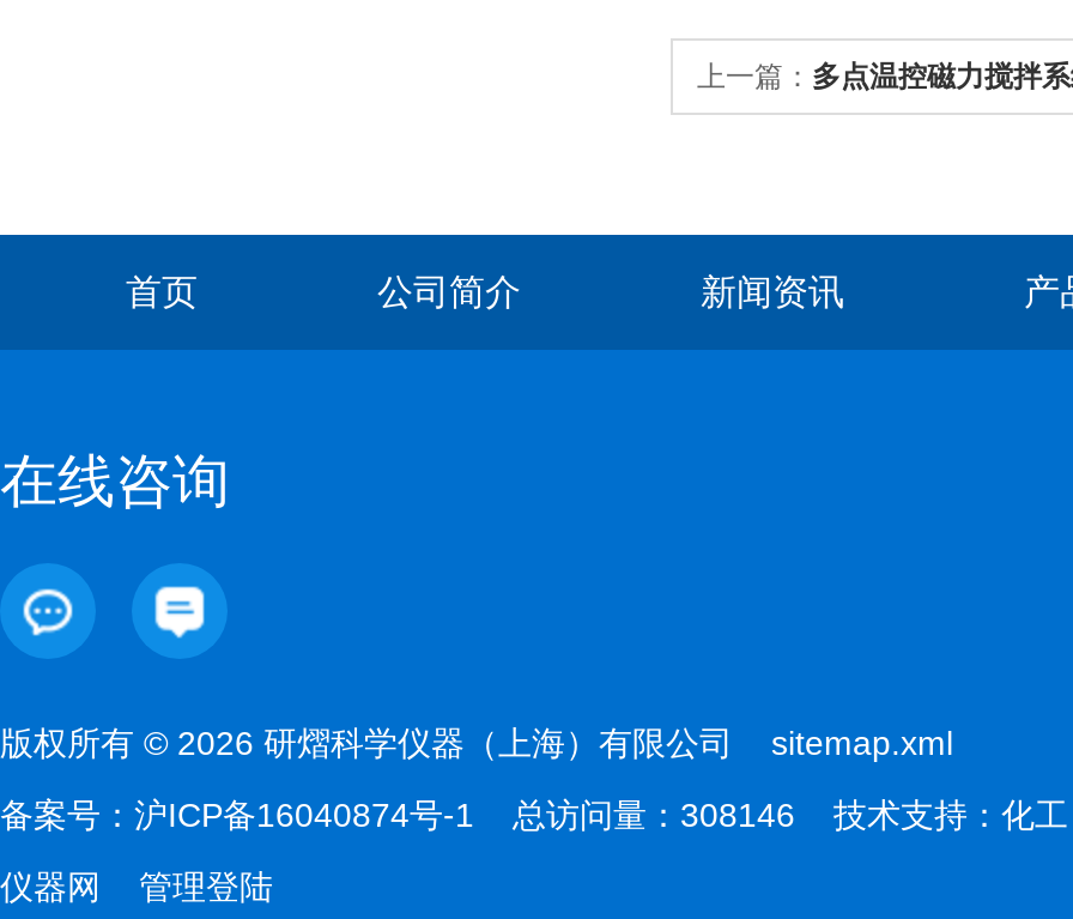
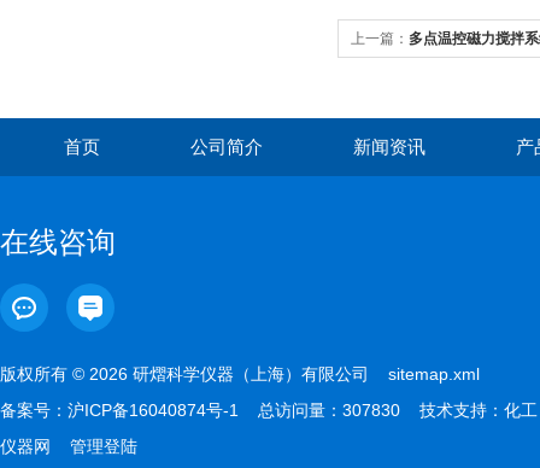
[0,796,1068,834] 备案号：沪ICP备16040874号-1总访问量：308146 技术支持：化工 -> [0,400,538,420] 备案号：沪ICP备16040874号-1总访问量：307830 技术支持：化工

